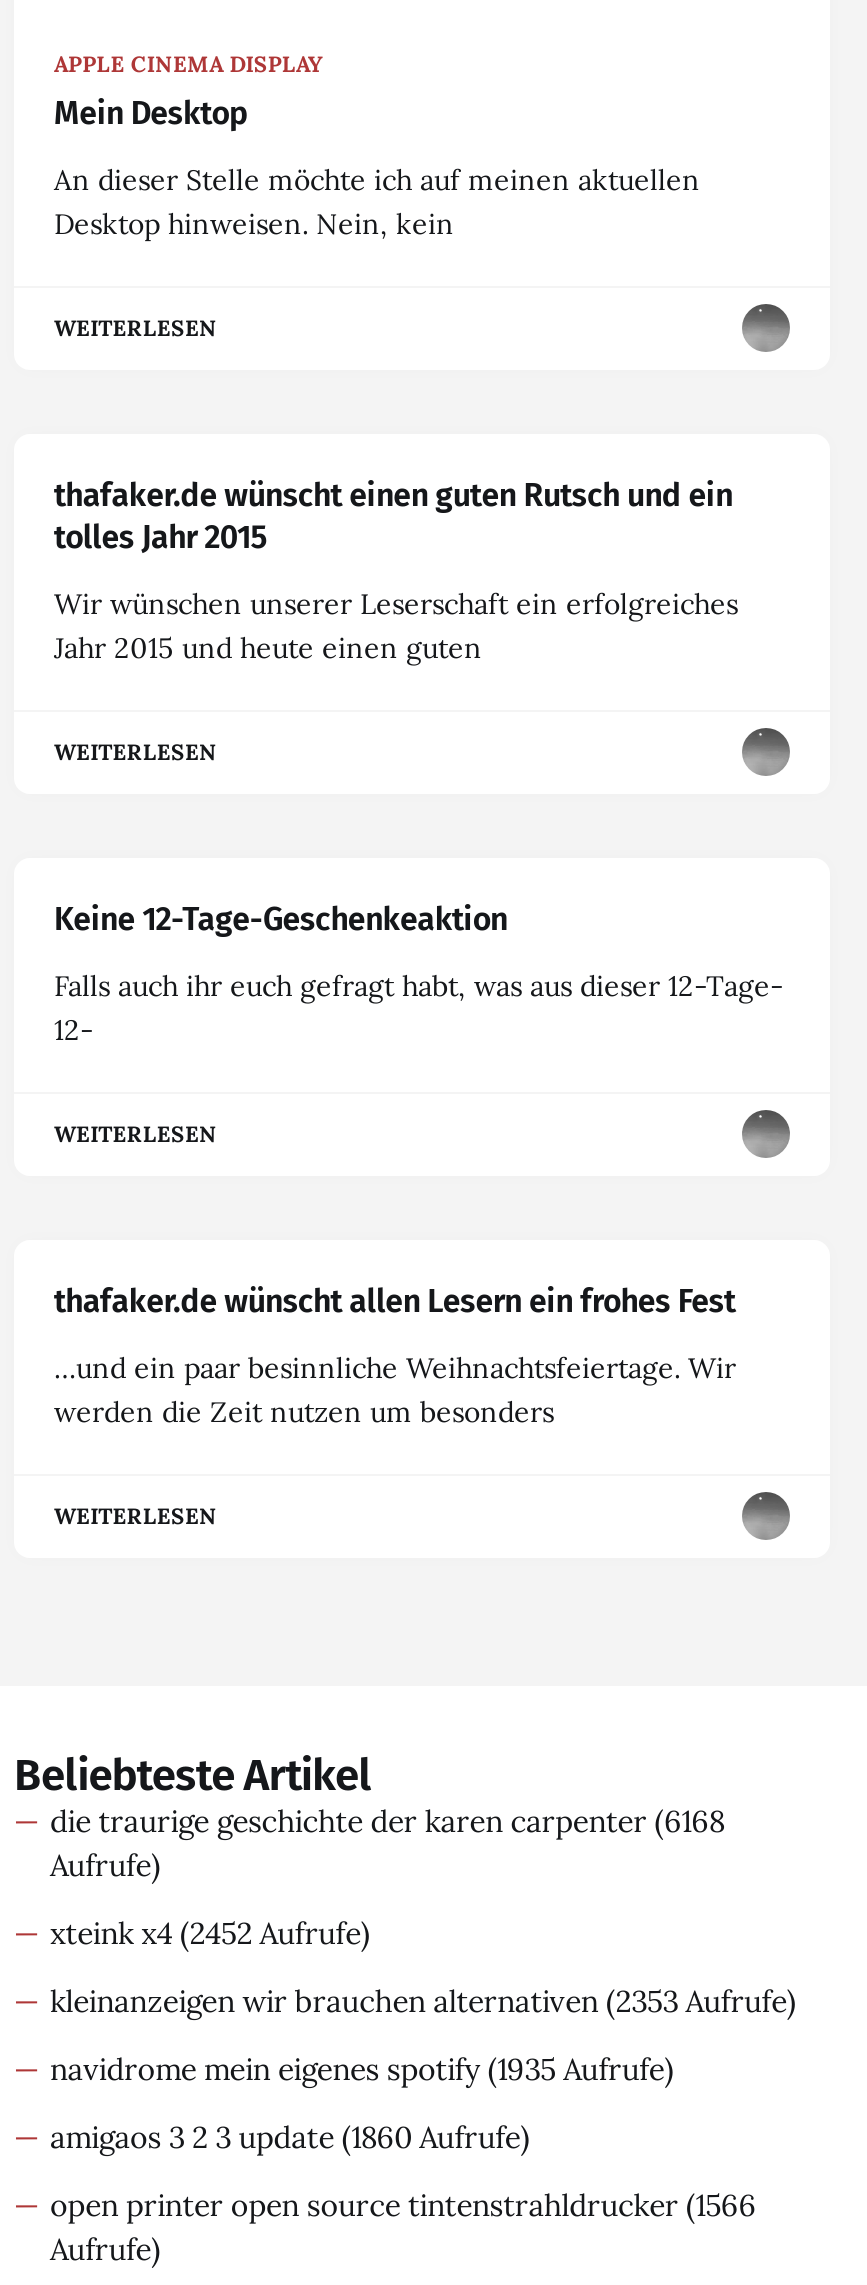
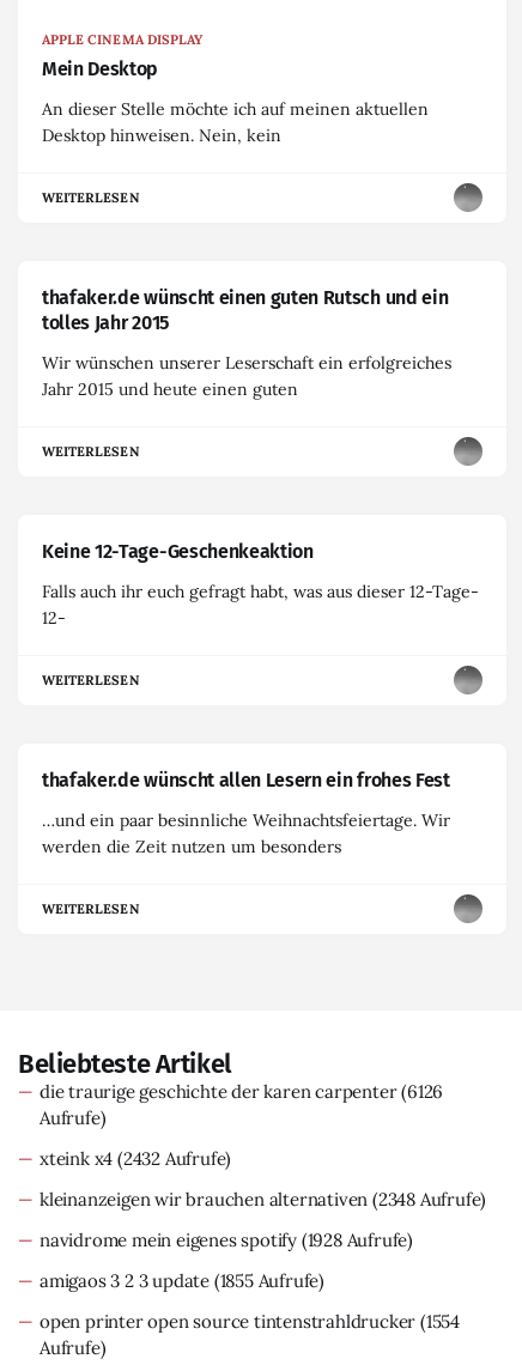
[50,1801,724,1839] die traurige geschichte der karen carpenter (6168 -> [40,1079,443,1102] die traurige geschichte der karen carpenter (6126
[50,1913,370,1951] xteink x4 (2452 Aufrufe) -> [40,1146,231,1169] xteink x4 (2432 Aufrufe)
[50,1981,796,2019] kleinanzeigen wir brauchen alternativen (2353 Aufrufe) -> [40,1187,486,1210] kleinanzeigen wir brauchen alternativen (2348 Aufrufe)
[50,2049,674,2087] navidrome mein eigenes spotify (1935 Aufrufe) -> [40,1228,413,1251] navidrome mein eigenes spotify (1928 Aufrufe)
[50,2117,530,2155] amigaos 3 2 3 update (1860 Aufrufe) -> [40,1269,324,1291] amigaos 3 2 3 update (1855 Aufrufe)
[50,2185,756,2223] open printer open source tintenstrahldrucker (1566 -> [40,1309,460,1332] open printer open source tintenstrahldrucker (1554

